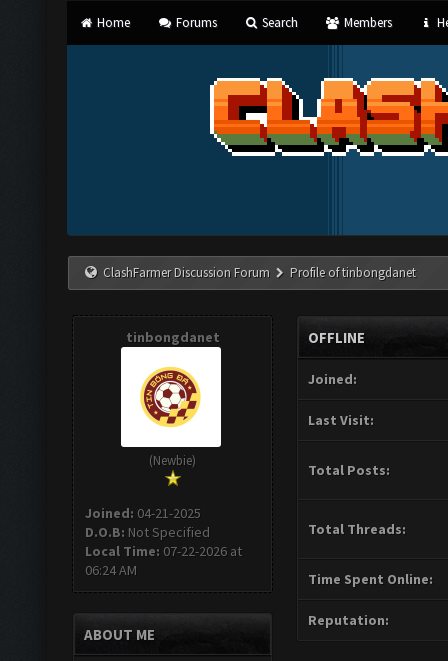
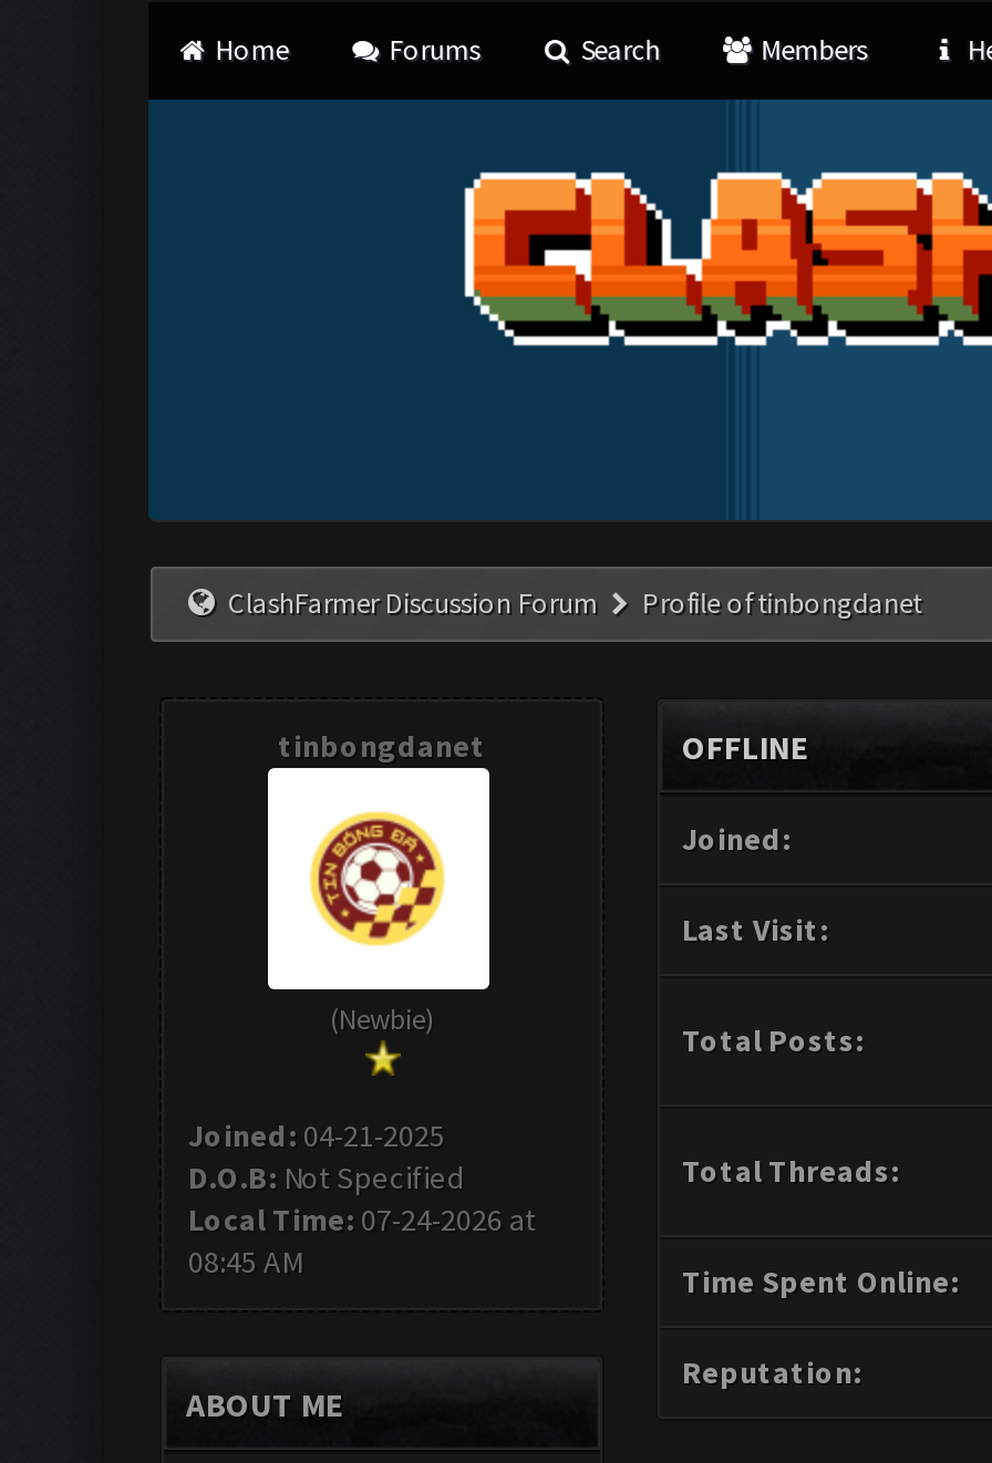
[85,542,242,560] Local Time: 07-22-2026 at -> [188,1200,536,1239] Local Time: 07-24-2026 at
[85,561,137,579] 06:24 AM -> [188,1242,303,1282] 08:45 AM

